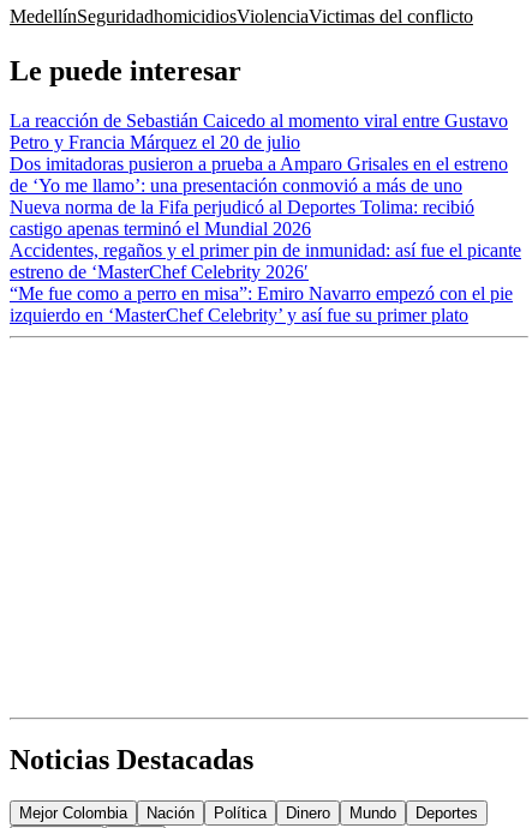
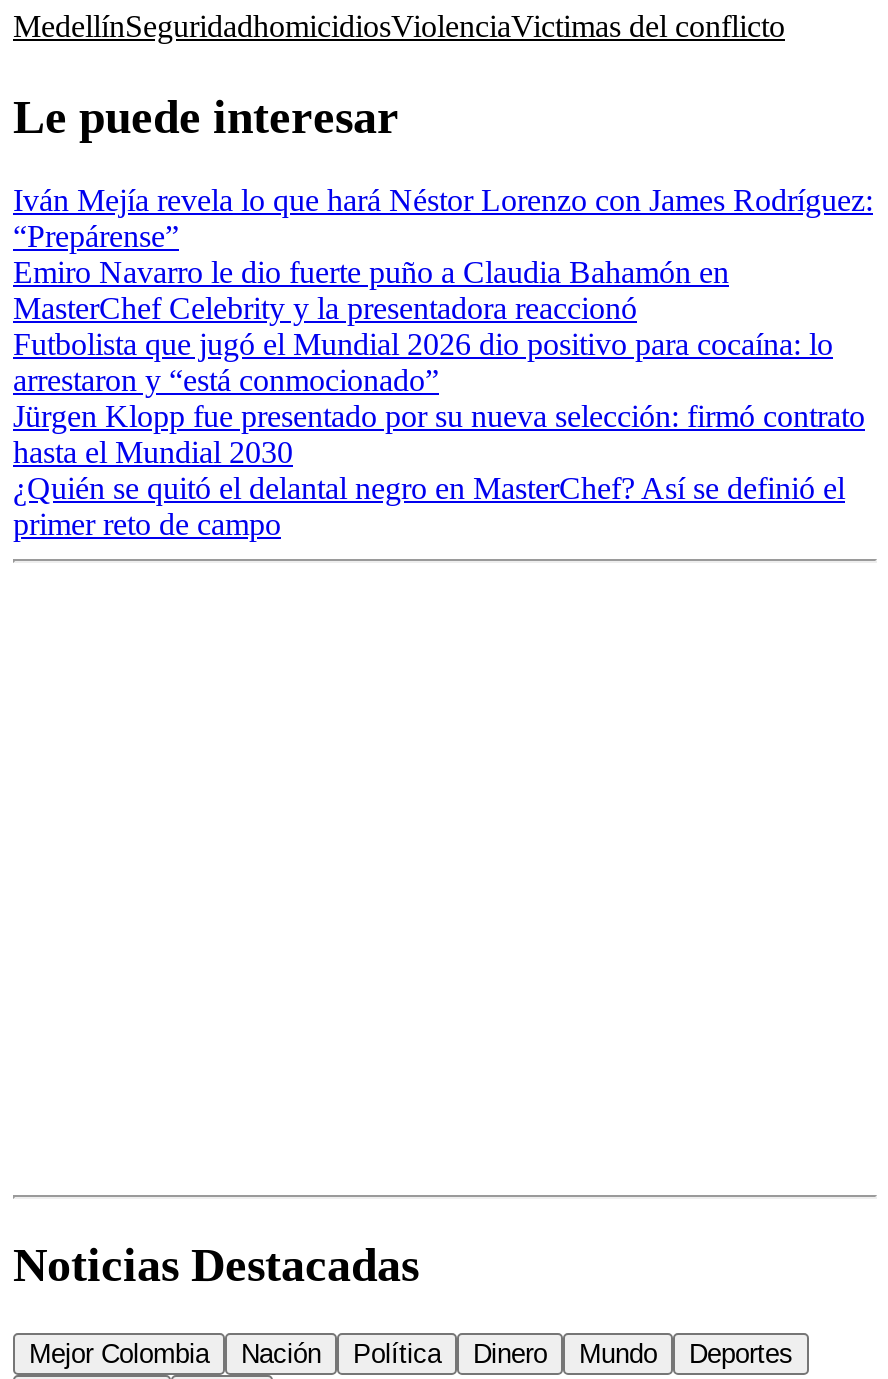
[10,111,521,326] La reacción de Sebastián Caicedo al momento viral entre Gustavo | Petro y Francia Márquez el 20 de julio | Dos imitadoras pusieron a prueba a Amparo Grisales en el estreno | de ‘Yo me llamo’: una presentación conmovió a más de uno | Nueva norma de la Fifa perjudicó al Deportes Tolima: recibió | castigo apenas terminó el Mundial 2026 | Accidentes, regaños y el primer pin de inmunidad: así fue el picante | estreno de ‘MasterChef Celebrity 2026′ | “Me fue como a perro en misa”: Emiro Navarro empezó con el pie | izquierdo en ‘MasterChef Celebrity’ y así fue su primer plato -> [13,184,873,542] Iván Mejía revela lo que hará Néstor Lorenzo con James Rodríguez: | “Prepárense” | Emiro Navarro le dio fuerte puño a Claudia Bahamón en | MasterChef Celebrity y la presentadora reaccionó | Futbolista que jugó el Mundial 2026 dio positivo para cocaína: lo | arrestaron y “está conmocionado” | Jürgen Klopp fue presentado por su nueva selección: firmó contrato | hasta el Mundial 2030 | ¿Quién se quitó el delantal negro en MasterChef? Así se definió el | primer reto de campo

